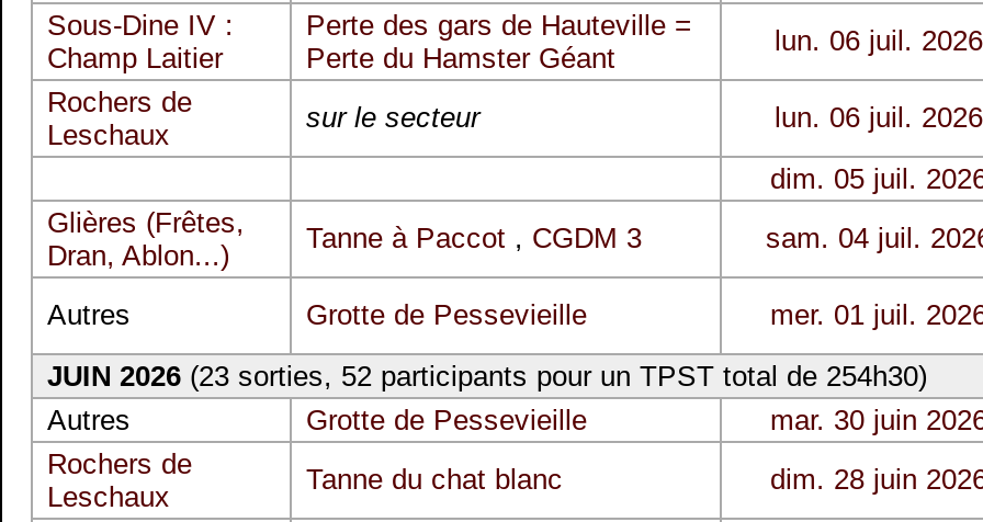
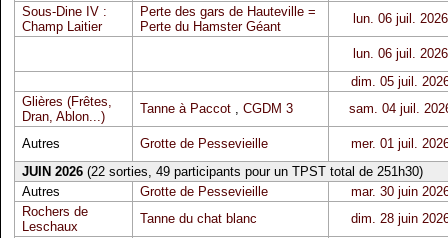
[47,86,192,151] Rochers de | Leschaux -> none
[306,101,479,134] sur le secteur -> none
[47,360,927,393] JUIN 2026 (23 sorties, 52 participants pour un TPST total de 254h30) -> [21,164,422,179] JUIN 2026 (22 sorties, 49 participants pour un TPST total de 251h30)

